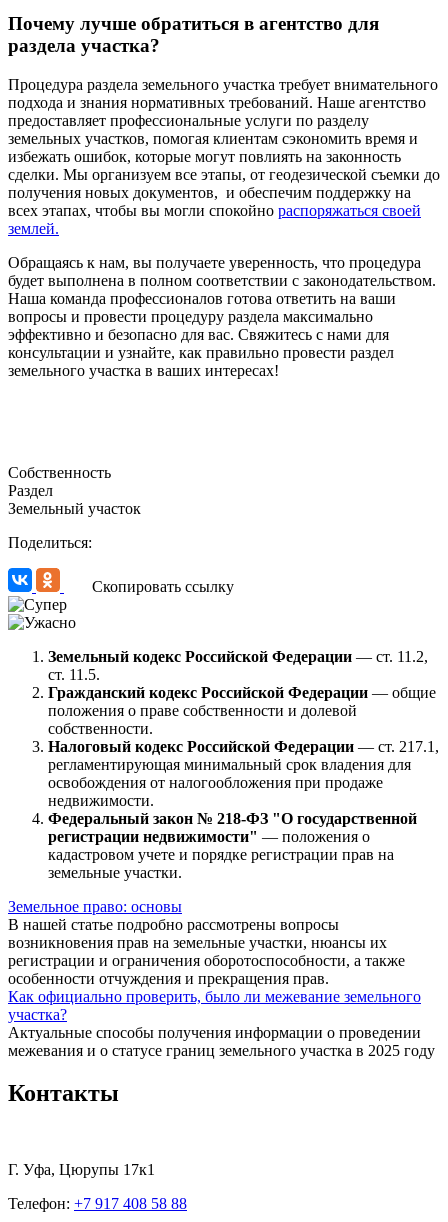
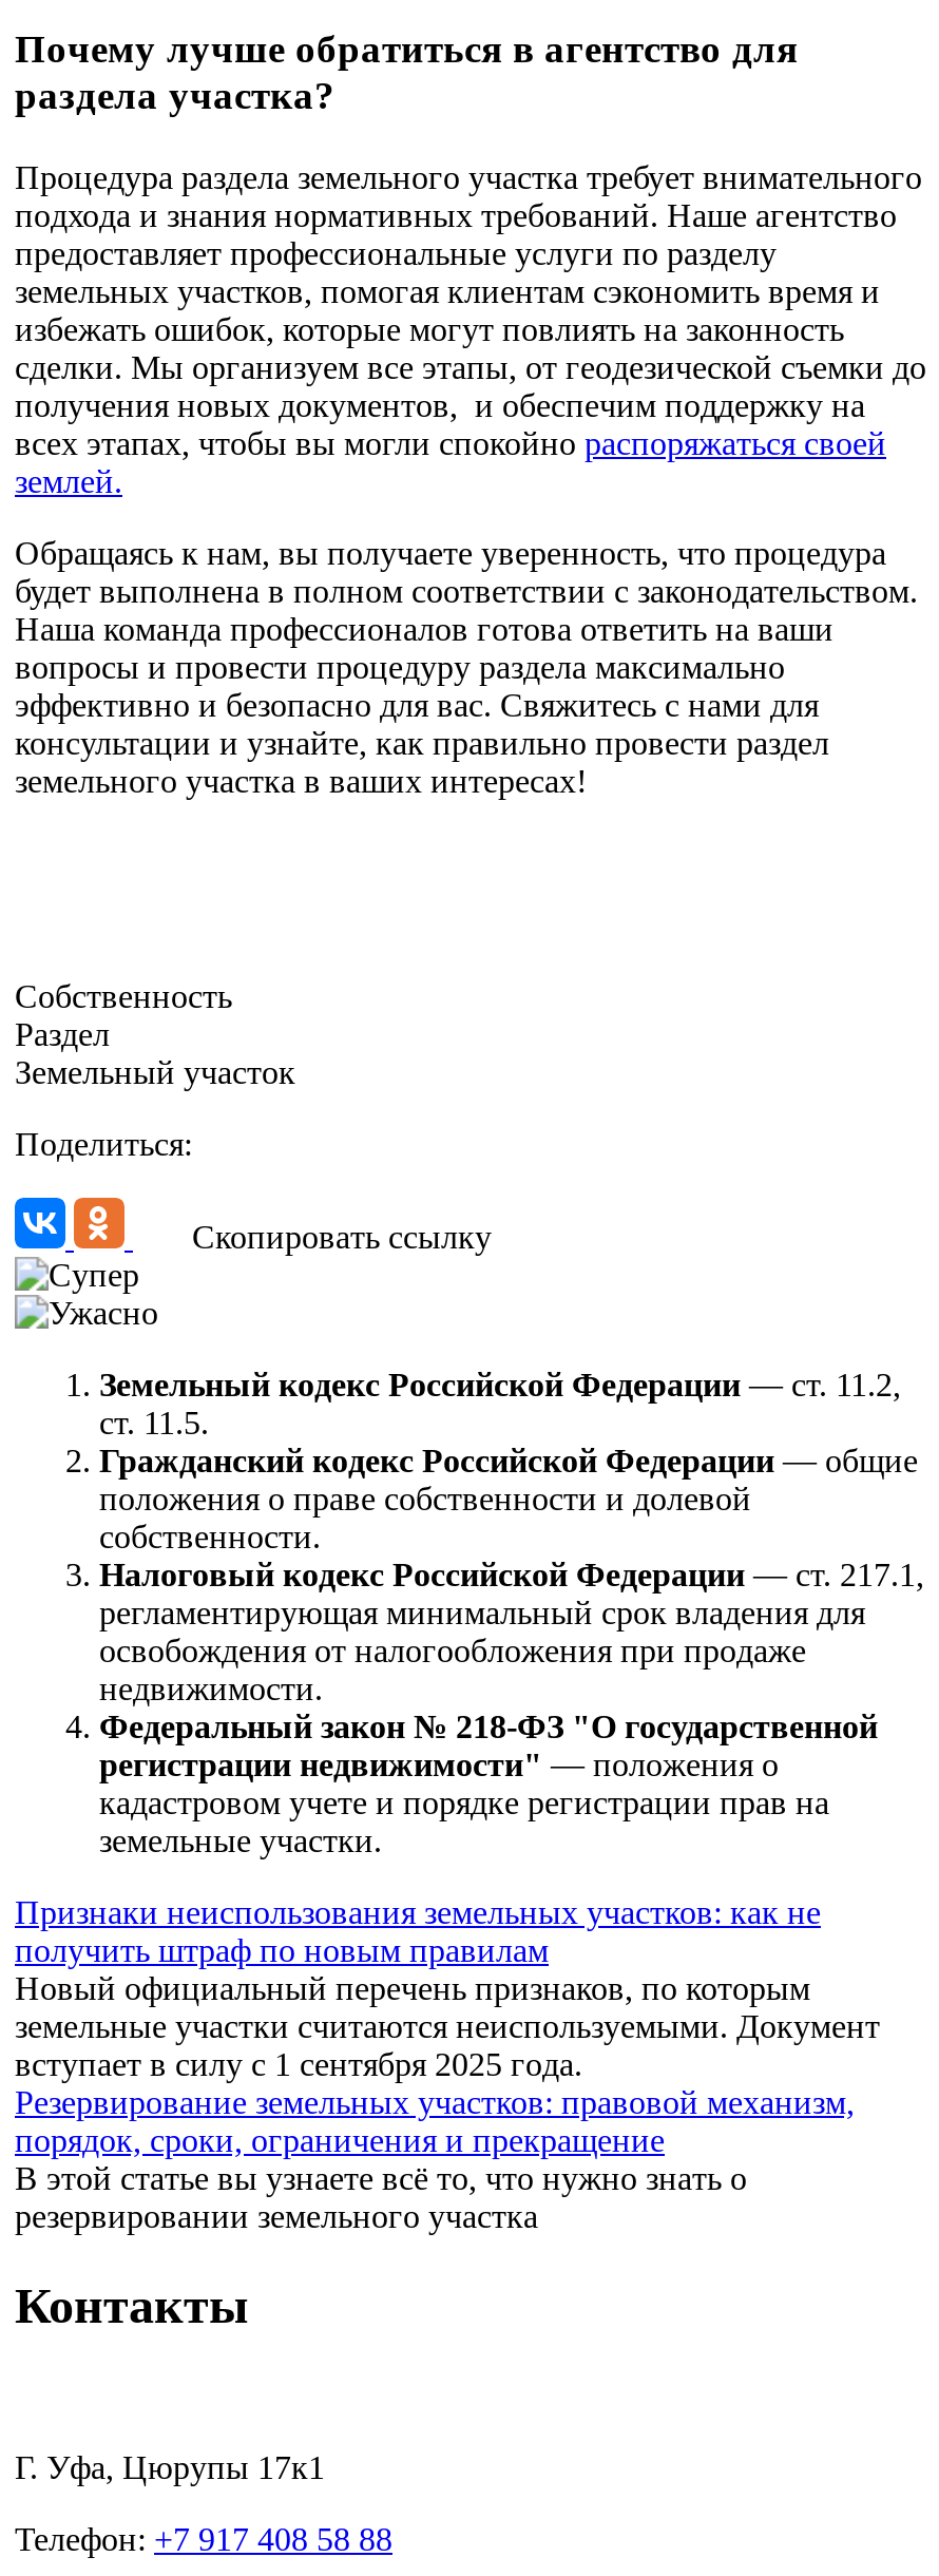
[8,898,435,1059] Земельное право: основы | В нашей статье подробно рассмотрены вопросы | возникновения прав на земельные участки, нюансы их | регистрации и ограничения оборотоспособности, а также | особенности отчуждения и прекращения прав. | Как официально проверить, было ли межевание земельного | участка? | Актуальные способы получения информации о проведении | межевания и о статусе границ земельного участка в 2025 году -> [15,1894,880,2234] Признаки неиспользования земельных участков: как не | получить штраф по новым правилам | Новый официальный перечень признаков, по которым | земельные участки считаются неиспользуемыми. Документ | вступает в силу с 1 сентября 2025 года. | Резервирование земельных участков: правовой механизм, | порядок, сроки, ограничения и прекращение | В этой статье вы узнаете всё то, что нужно знать о | резервировании земельного участка

